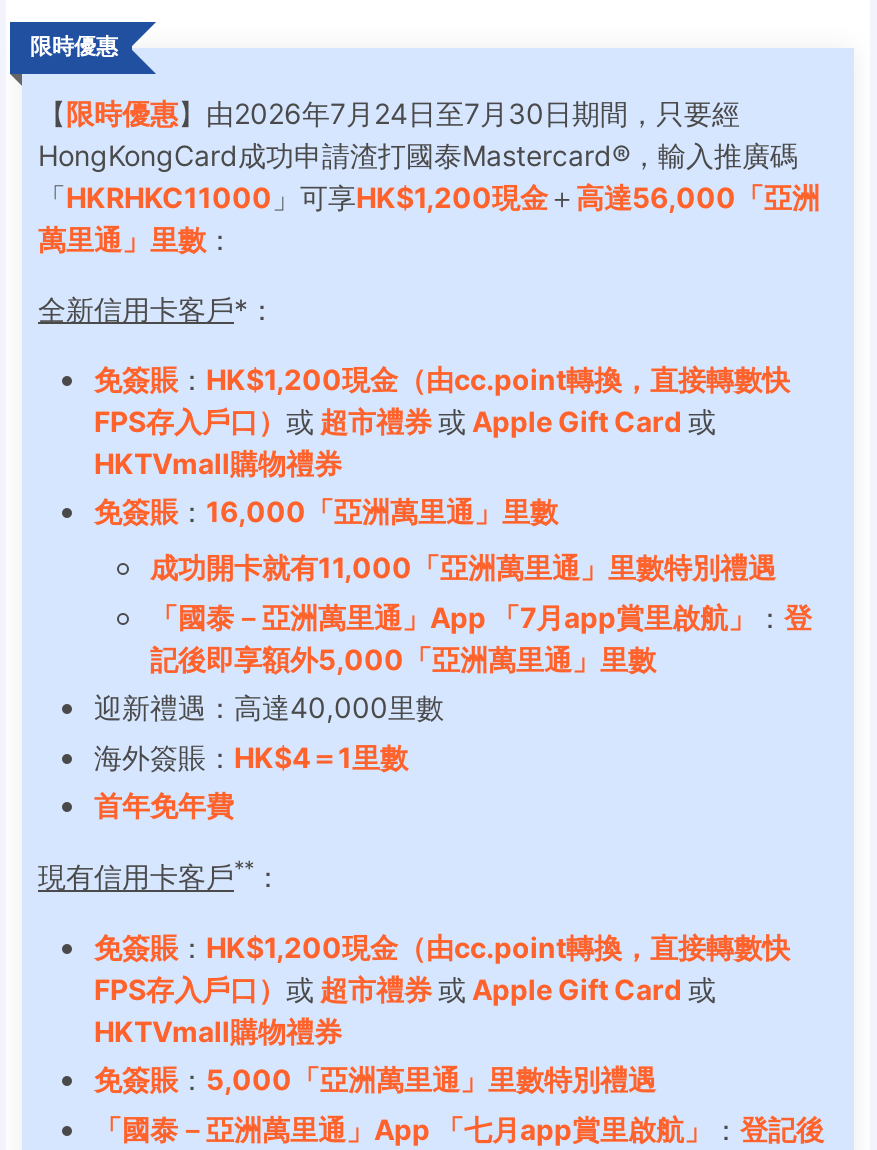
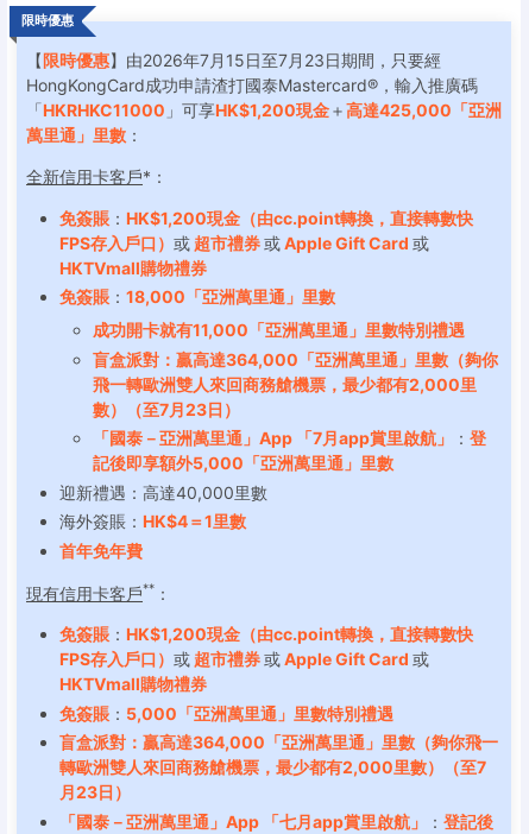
[38,95,740,129] 【限時優惠】由2026年7月24日至7月30日期間，只要經 -> [26,49,441,70] 【限時優惠】由2026年7月15日至7月23日期間，只要經
[38,179,820,213] 「HKRHKC11000」可享HK$1,200現金＋高達56,000「亞洲 -> [26,99,502,120] 「HKRHKC11000」可享HK$1,200現金＋高達425,000「亞洲
[94,494,558,528] 免簽賬：16,000「亞洲萬里通」里數 -> [59,286,335,307] 免簽賬：18,000「亞洲萬里通」里數
none -> [93,349,498,419] 盲盒派對：贏高達364,000「亞洲萬里通」里數（夠你 | 飛一轉歐洲雙人來回商務艙機票，最少都有2,000里 | 數）（至7月23日）
none -> [59,732,498,802] 盲盒派對：贏高達364,000「亞洲萬里通」里數（夠你飛一 | 轉歐洲雙人來回商務艙機票，最少都有2,000里數）（至7 | 月23日）

